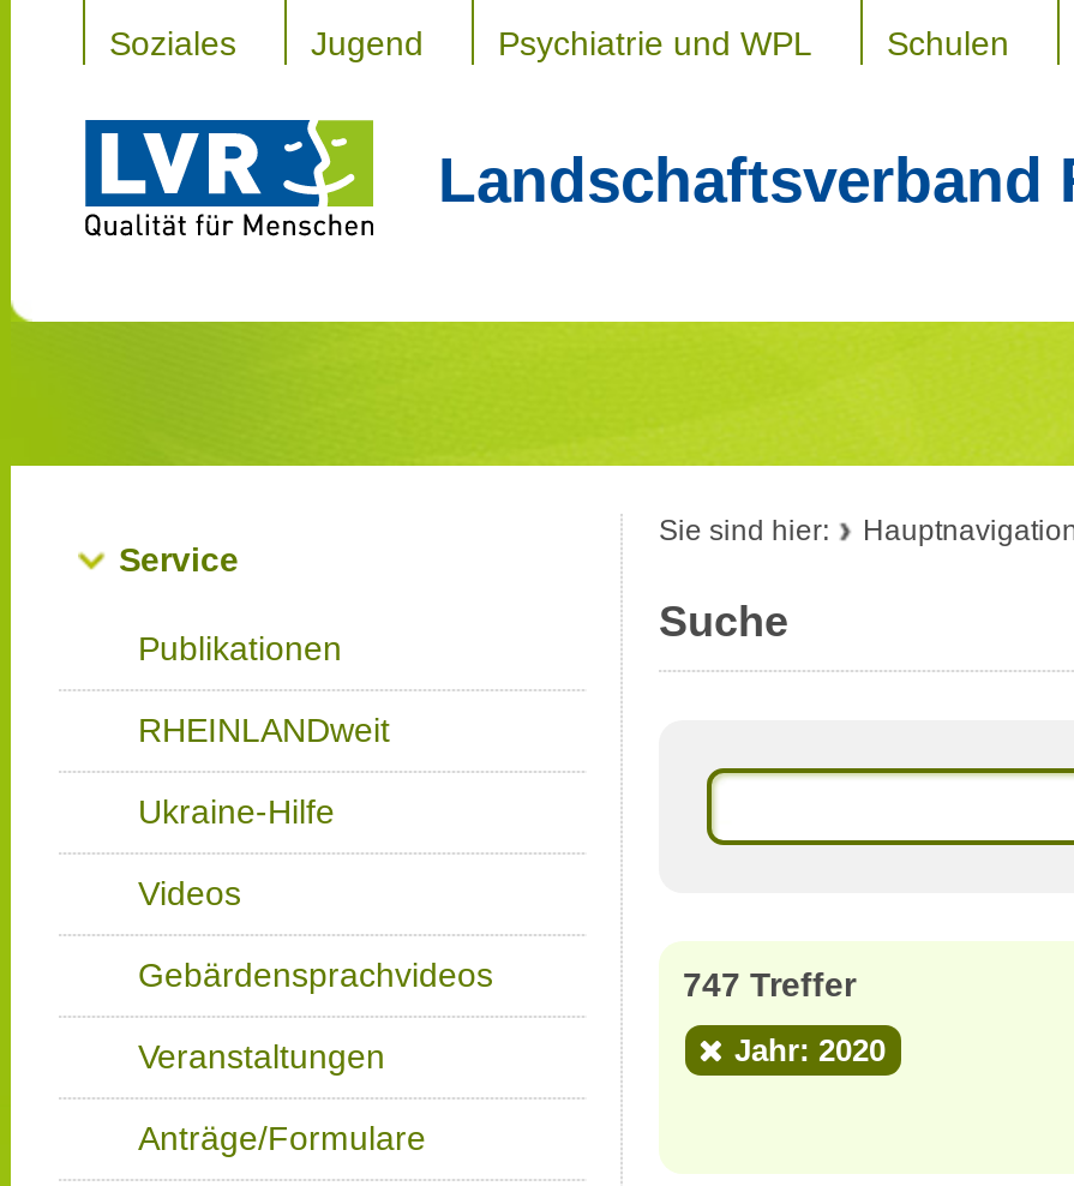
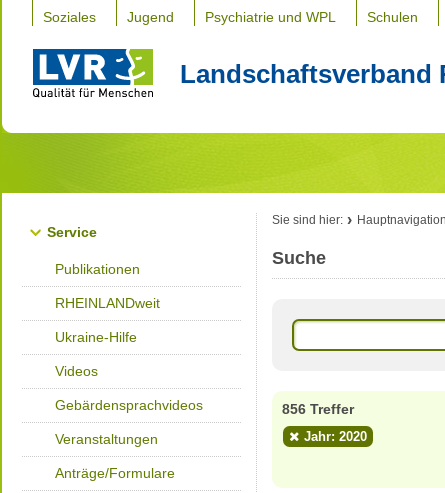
[683,965,856,1004] 747 Treffer -> [282,401,354,417] 856 Treffer

